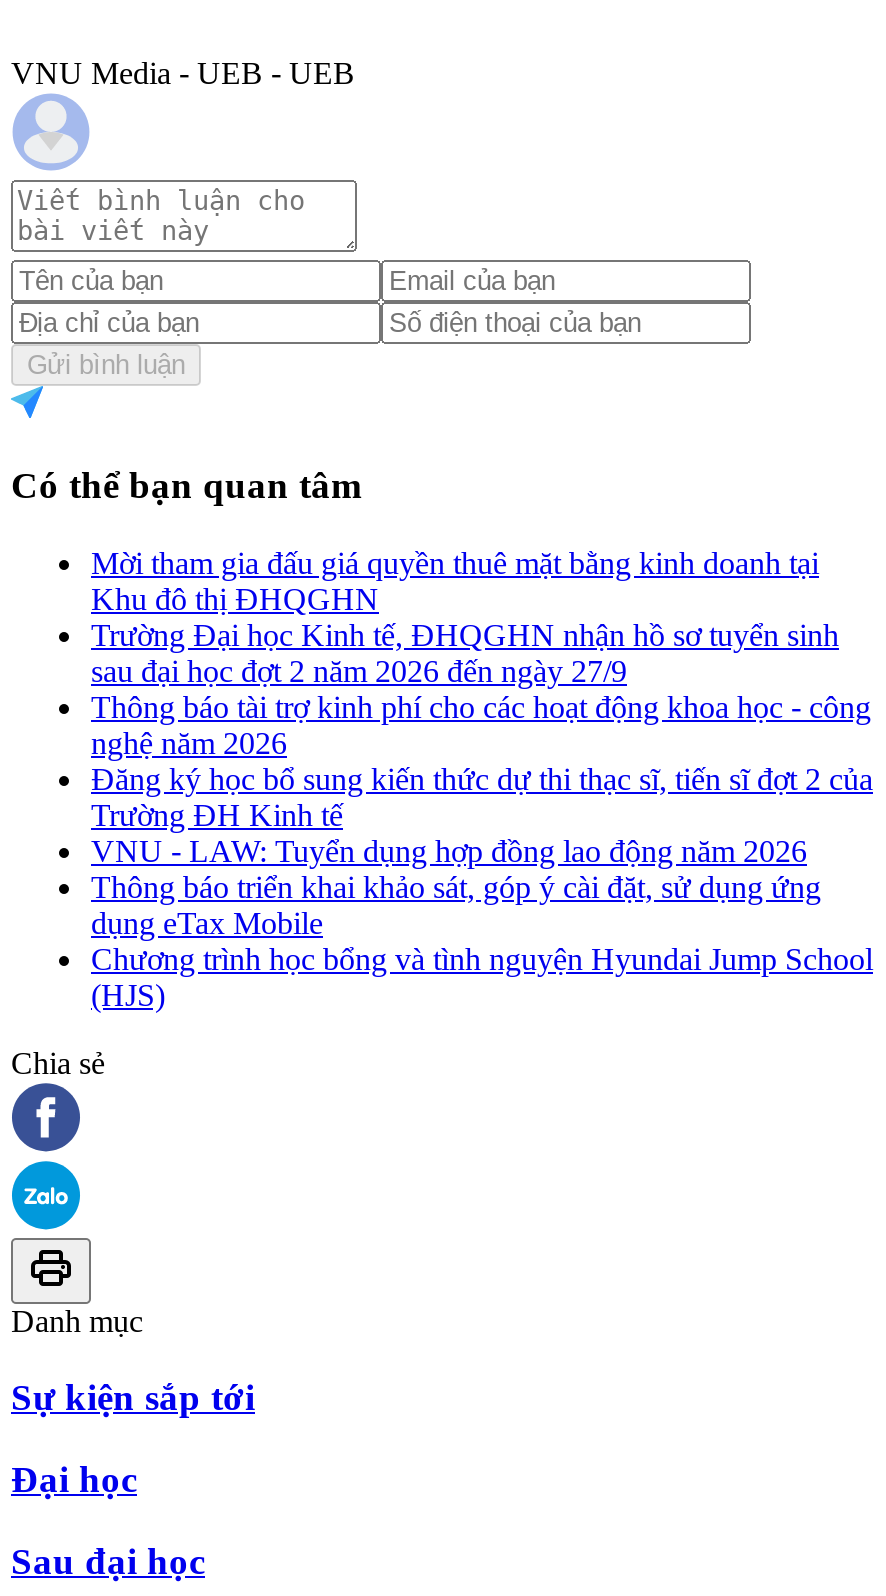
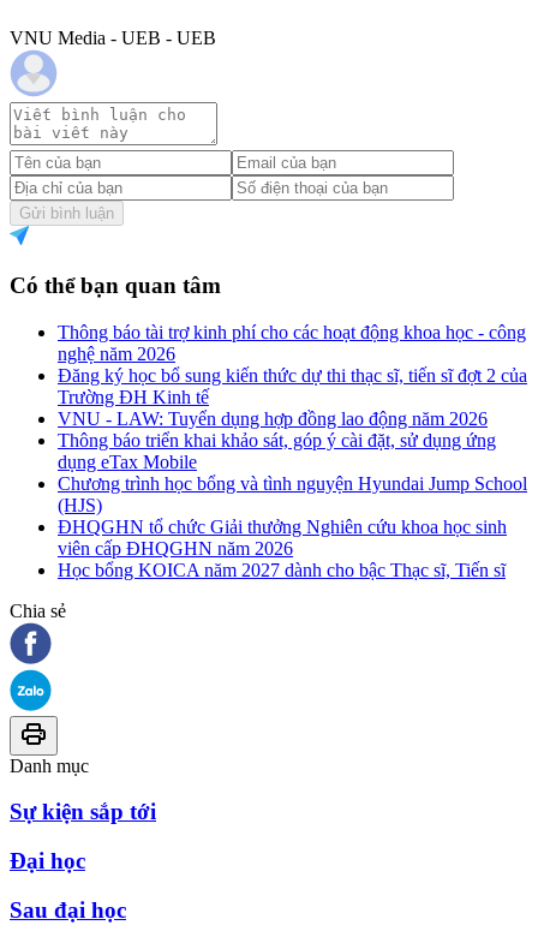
[91,545,839,687] Mời tham gia đấu giá quyền thuê mặt bằng kinh doanh tại | Khu đô thị ĐHQGHN | Trường Đại học Kinh tế, ĐHQGHN nhận hồ sơ tuyển sinh | sau đại học đợt 2 năm 2026 đến ngày 27/9 -> none
moved [91,689,873,1011] -> [58,321,527,515]: Thông báo tài trợ kinh phí cho các hoạt động khoa học - công | nghệ năm 2026 | Đăng ký học bổ sung kiến thức dự thi thạc sĩ, tiến sĩ đợt 2 của | ... | Chương trình học bổng và tình nguyện Hyundai Jump School | (HJS)
none -> [58,516,507,580] ĐHQGHN tổ chức Giải thưởng Nghiên cứu khoa học sinh | viên cấp ĐHQGHN năm 2026 | Học bổng KOICA năm 2027 dành cho bậc Thạc sĩ, Tiến sĩ

